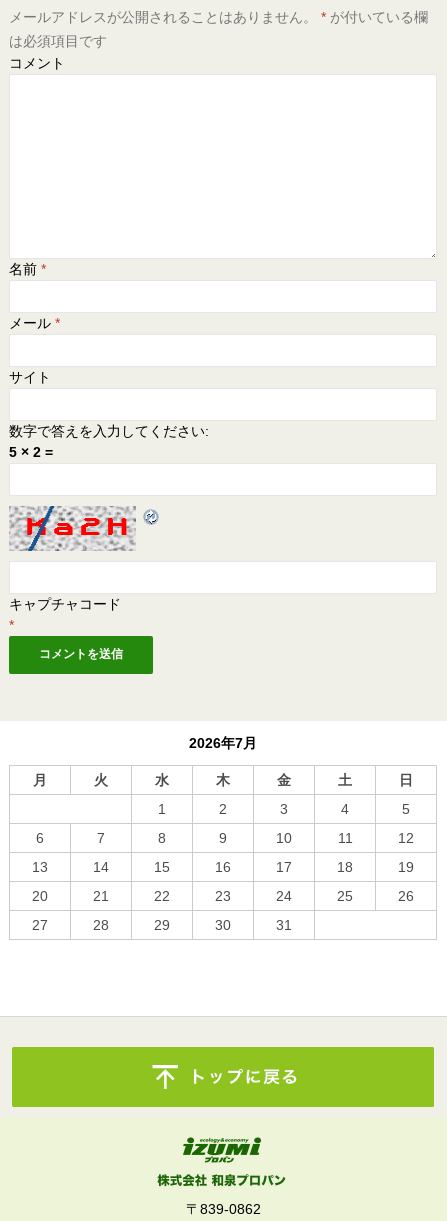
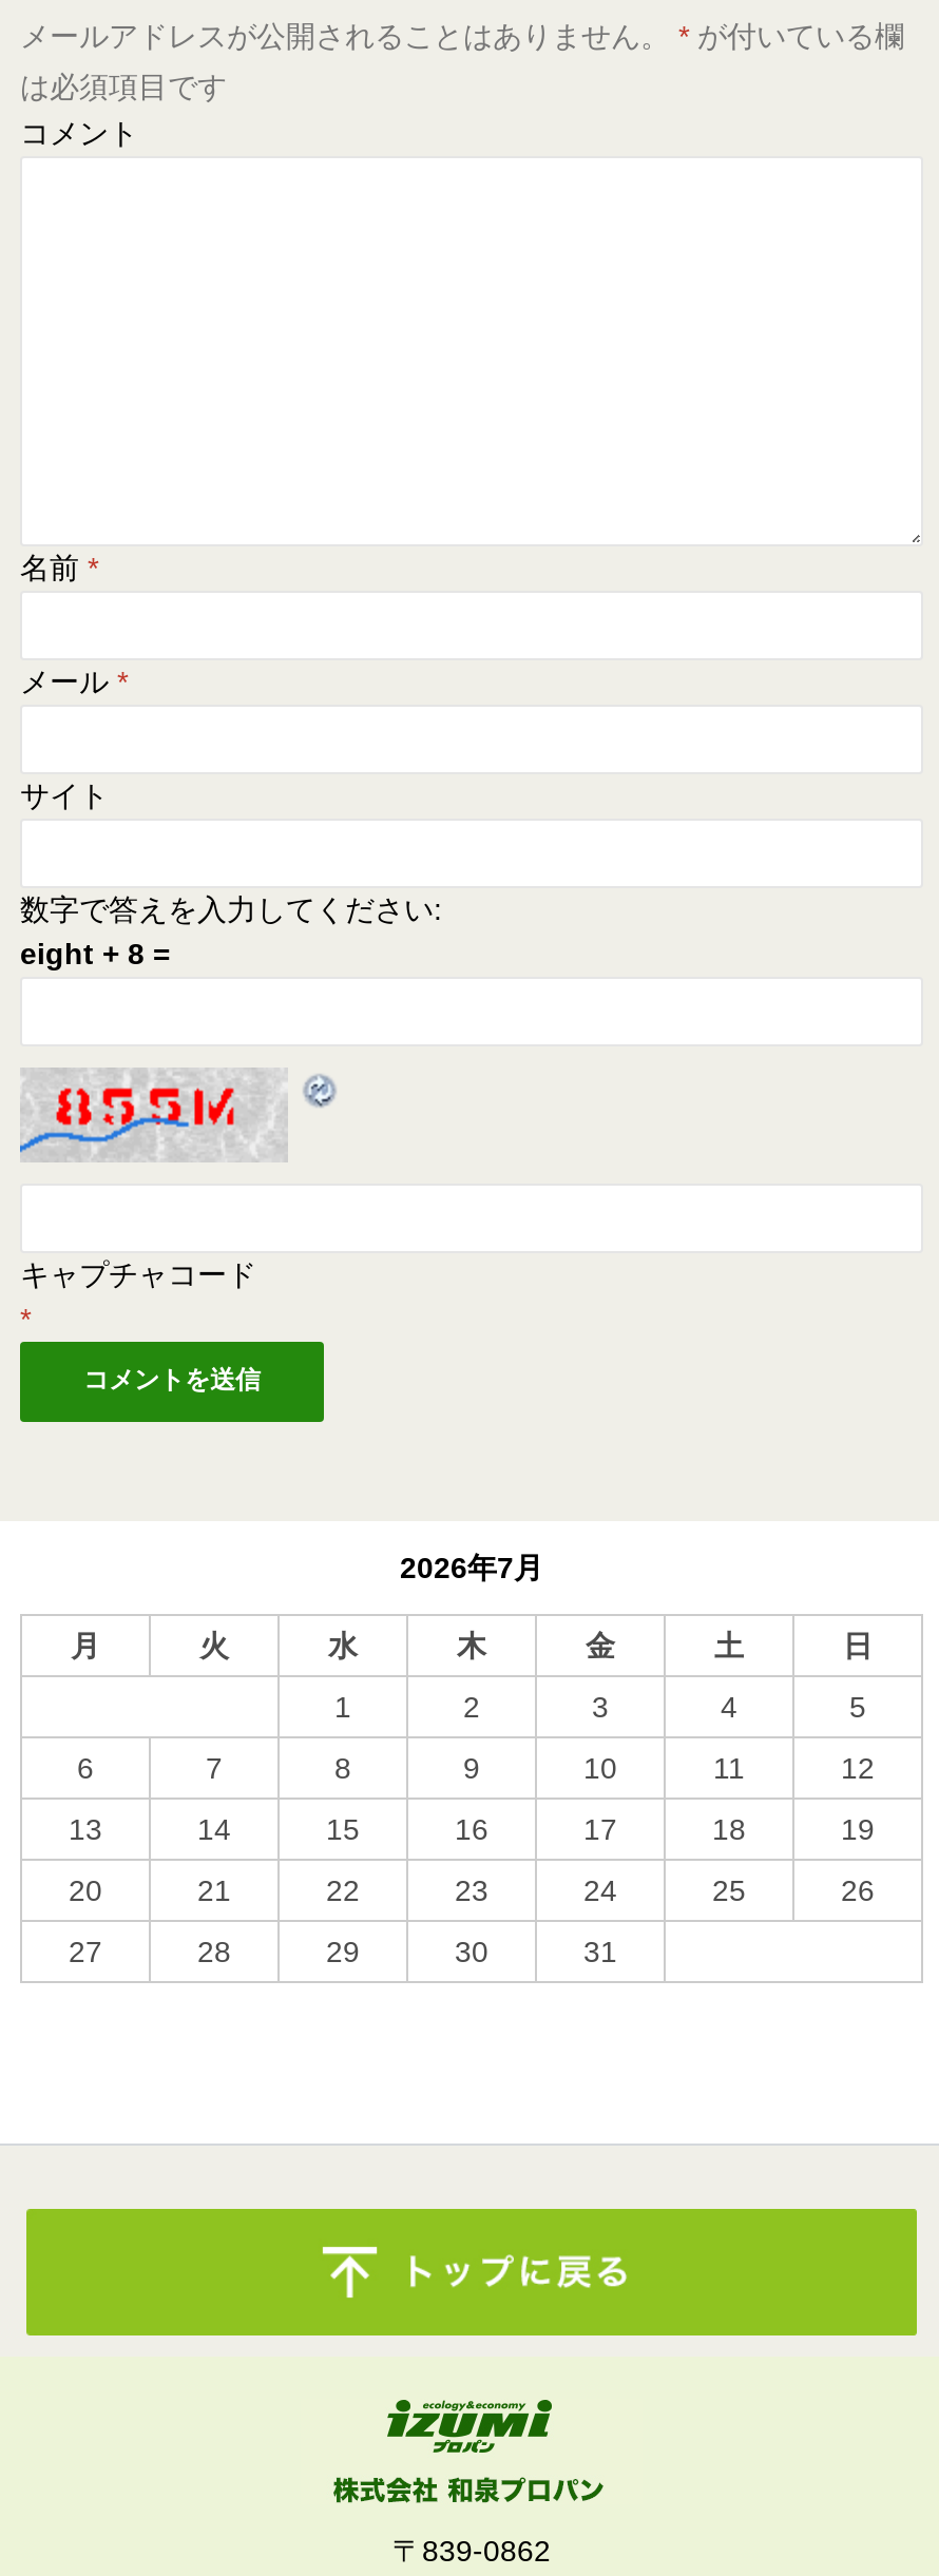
[9,444,53,460] 5 × 2 = -> [20,937,170,971] eight + 8 =
[10,505,136,552] [image] -> [20,1070,275,1162] [image]

